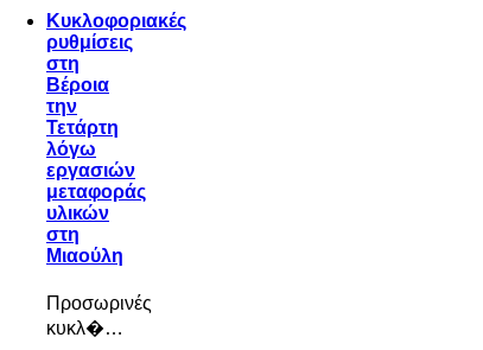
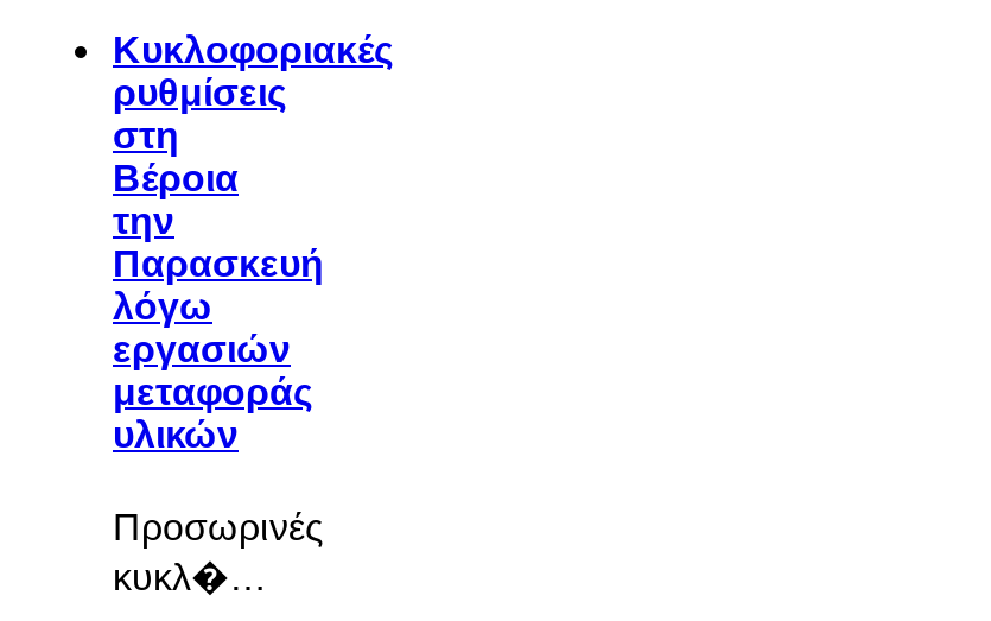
[46,118,119,138] Τετάρτη -> [113,242,324,283] Παρασκευή
[46,225,123,266] στη | Μιαούλη -> none

